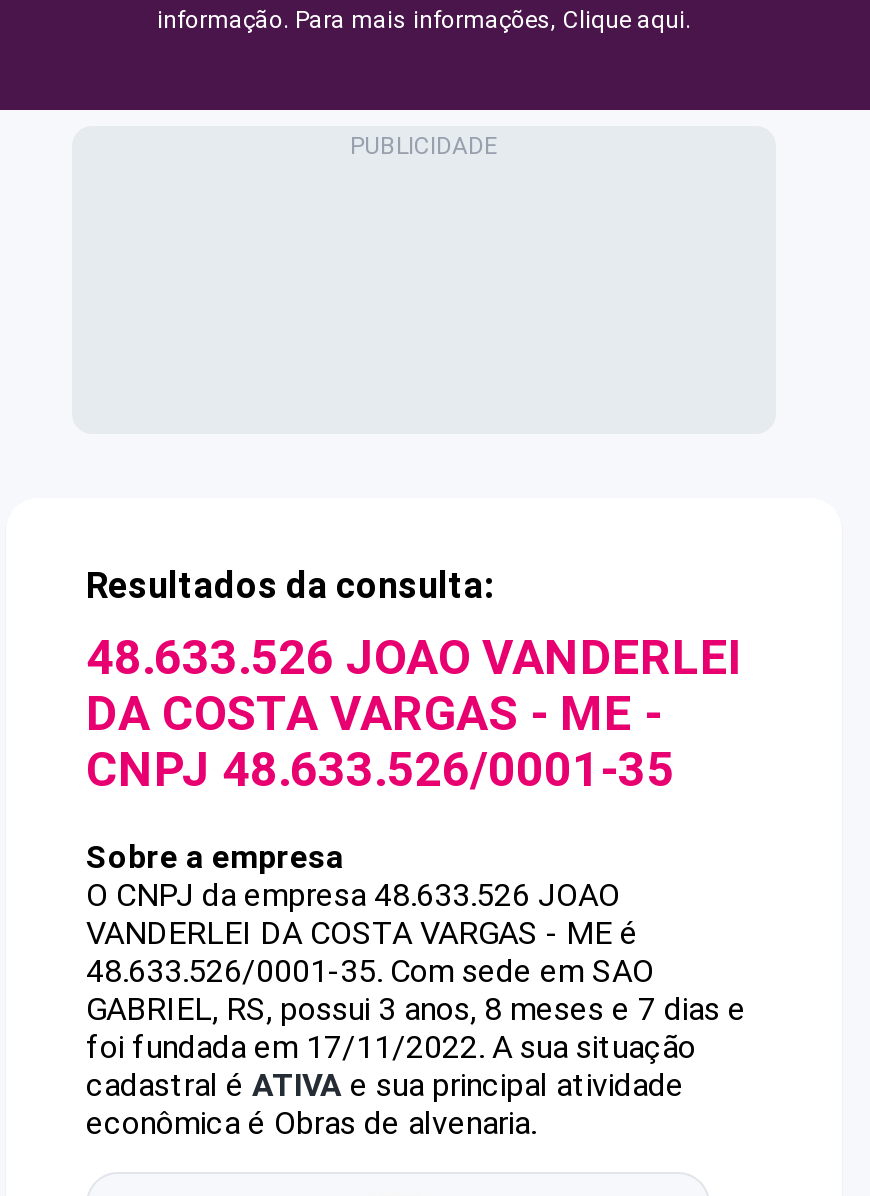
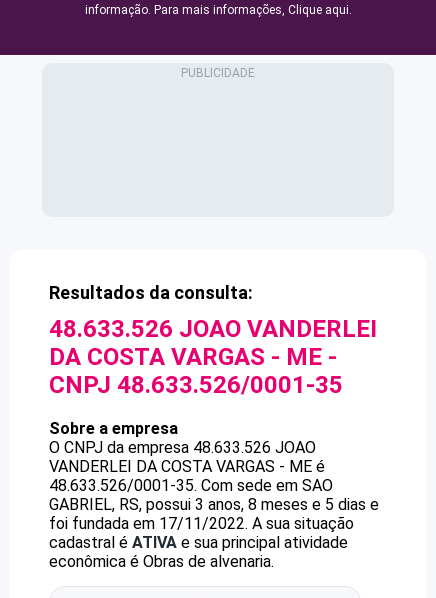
[86,990,746,1028] GABRIEL, RS, possui 3 anos, 8 meses e 7 dias e -> [49,495,379,514] GABRIEL, RS, possui 3 anos, 8 meses e 5 dias e

